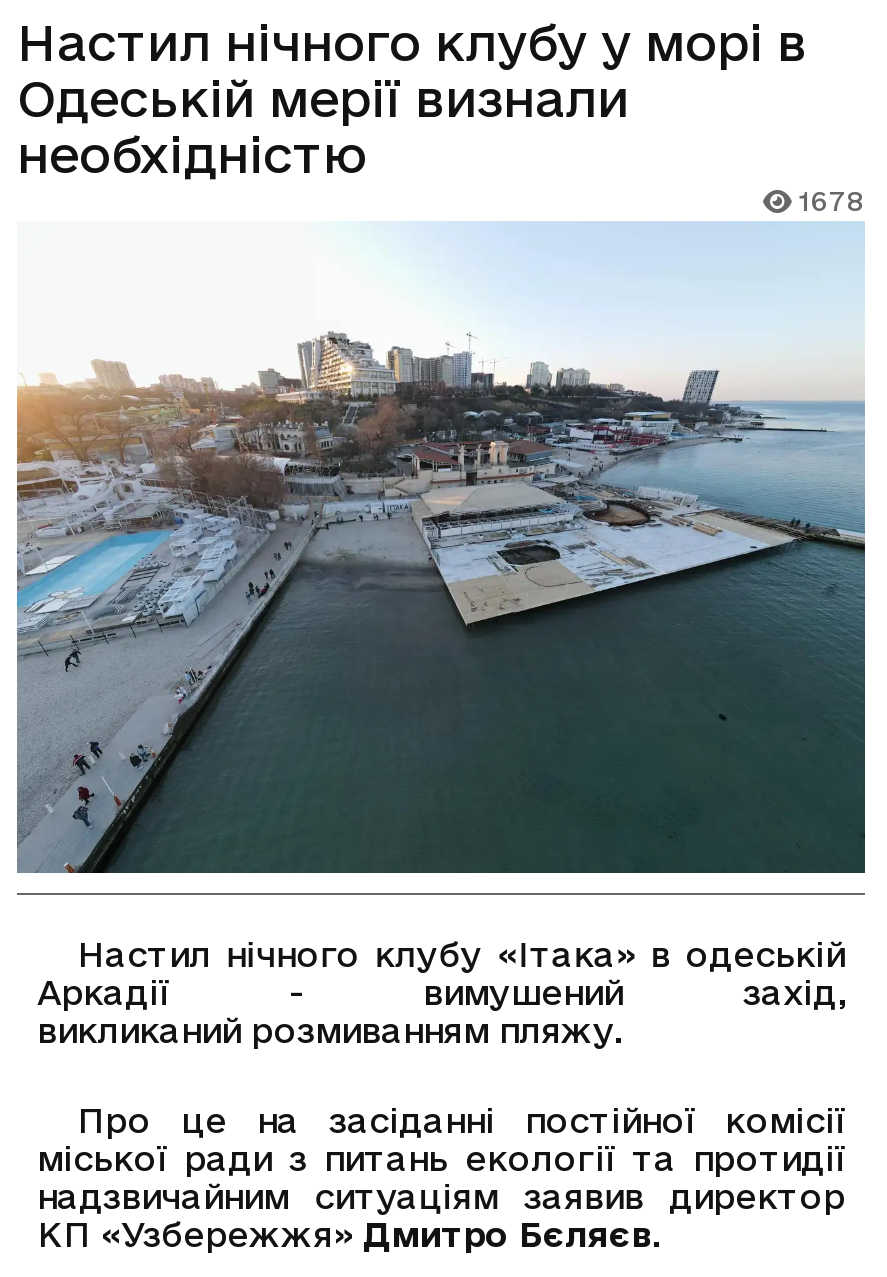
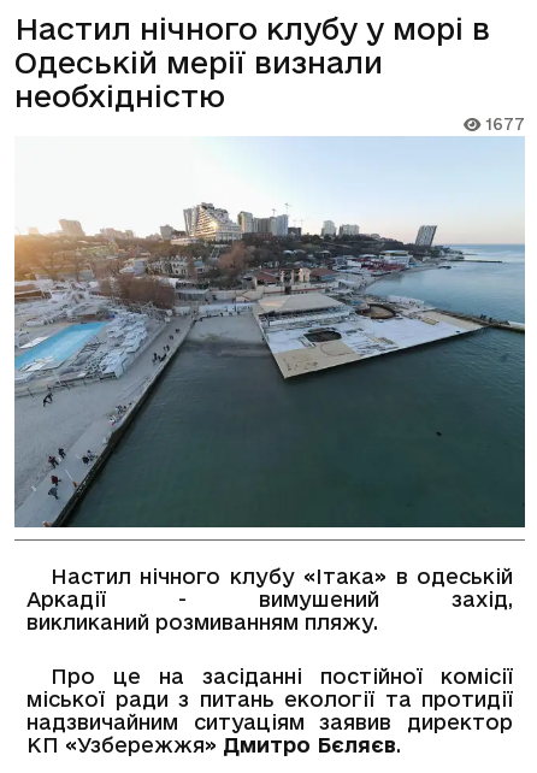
[791,185,865,217] 1678 -> [480,114,525,133] 1677

